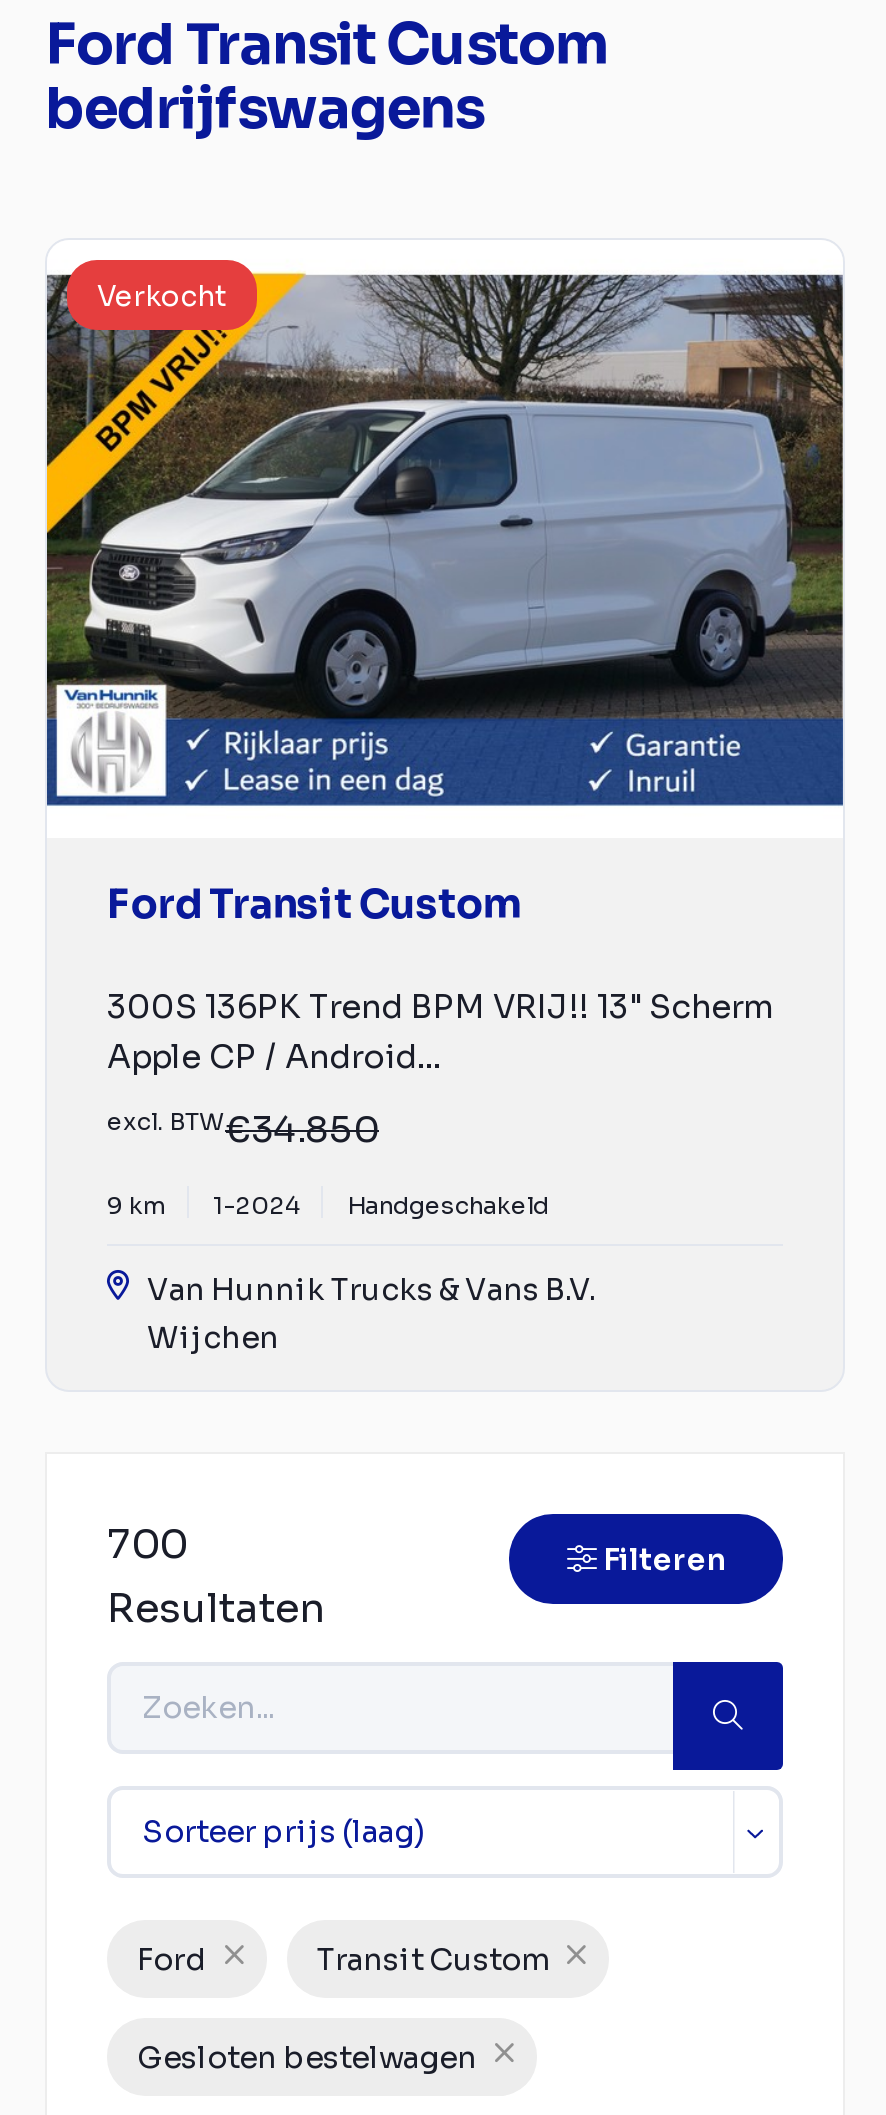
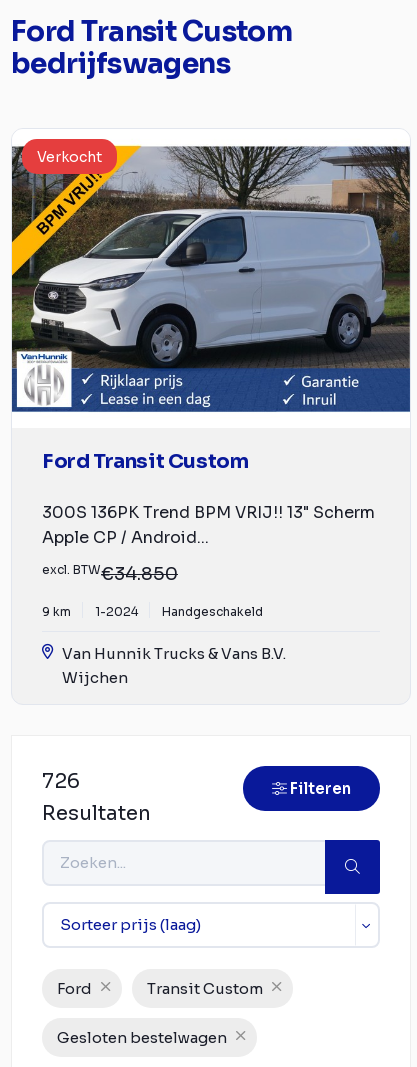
[107,1519,187,1569] 700 -> [42,768,80,793] 726

